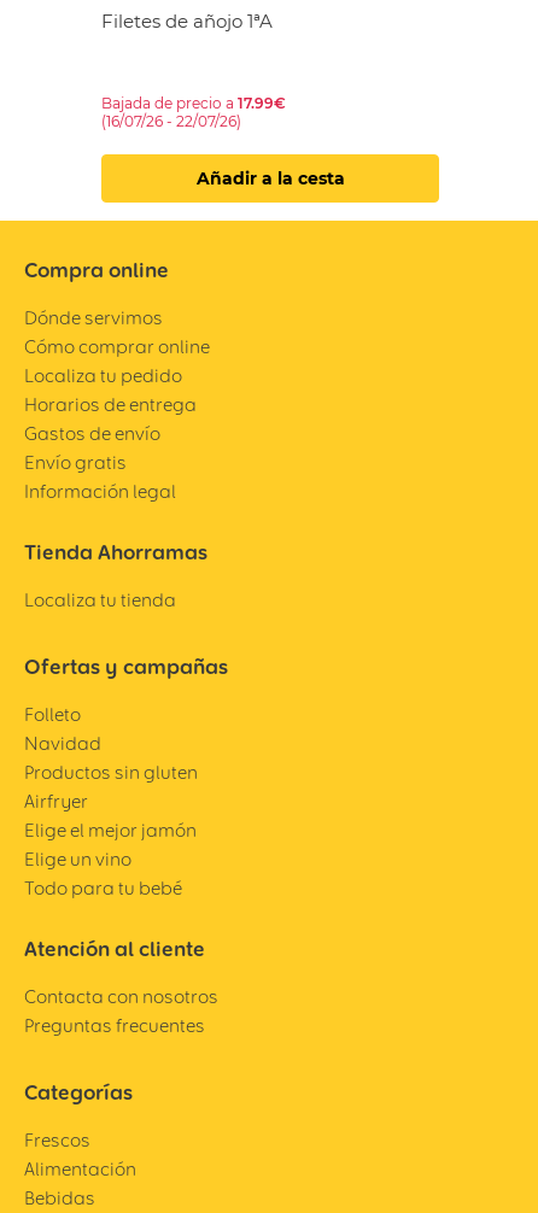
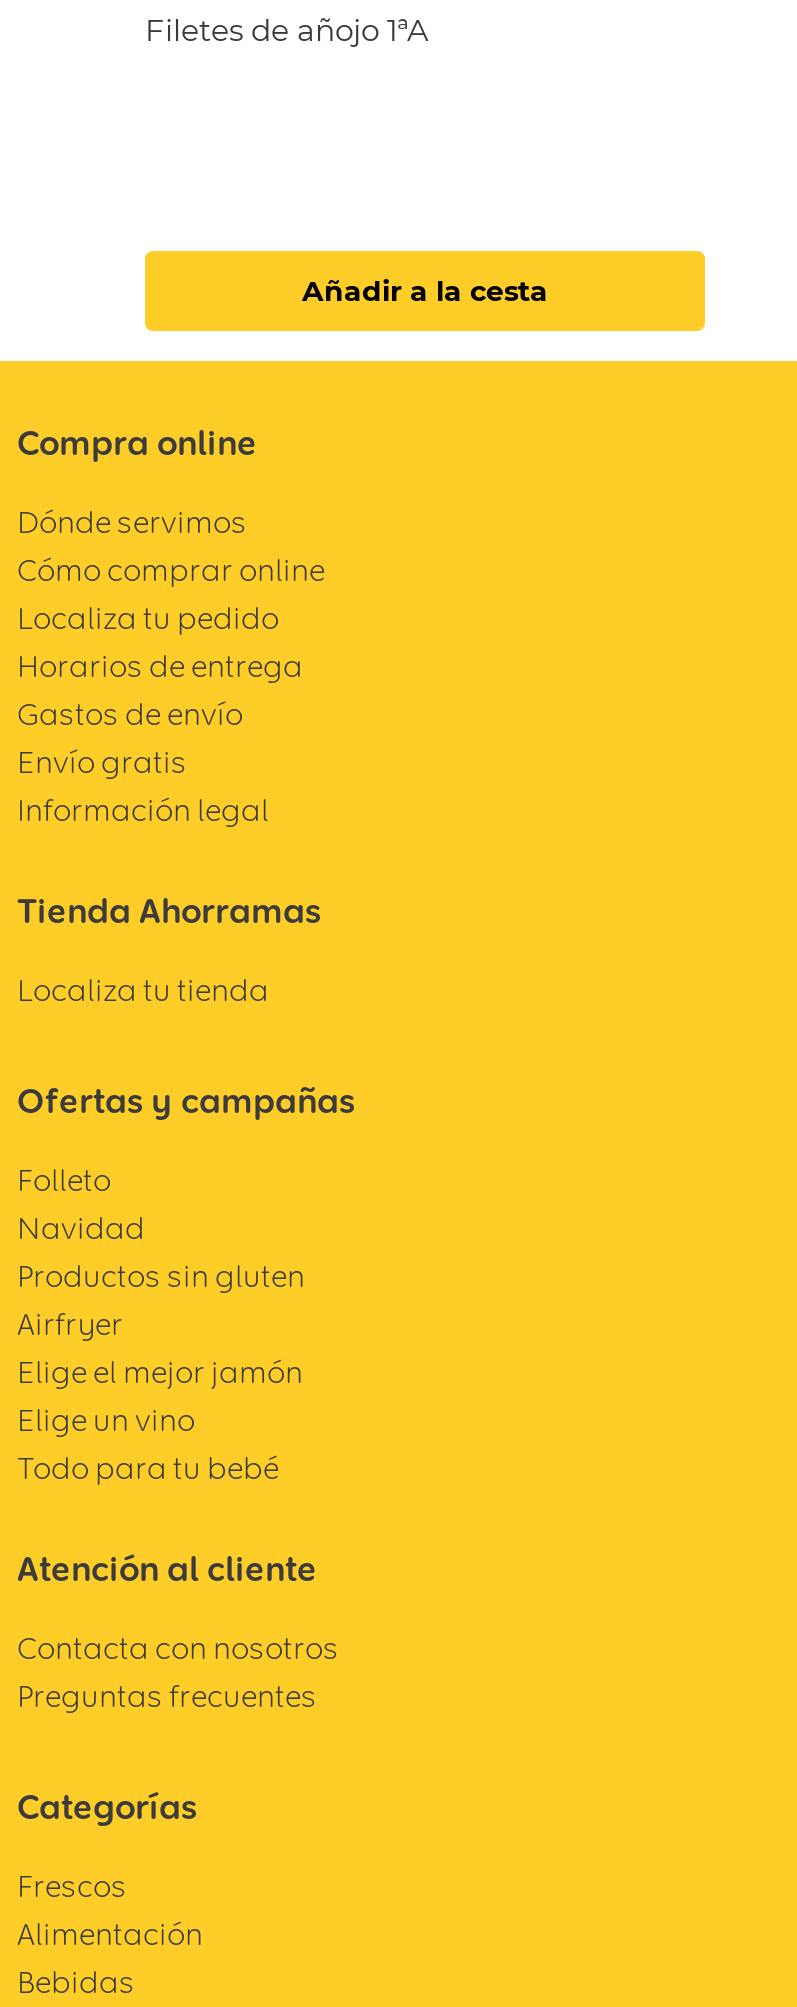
[101,94,286,130] Bajada de precio a 17.99€ | (16/07/26 - 22/07/26) -> none

